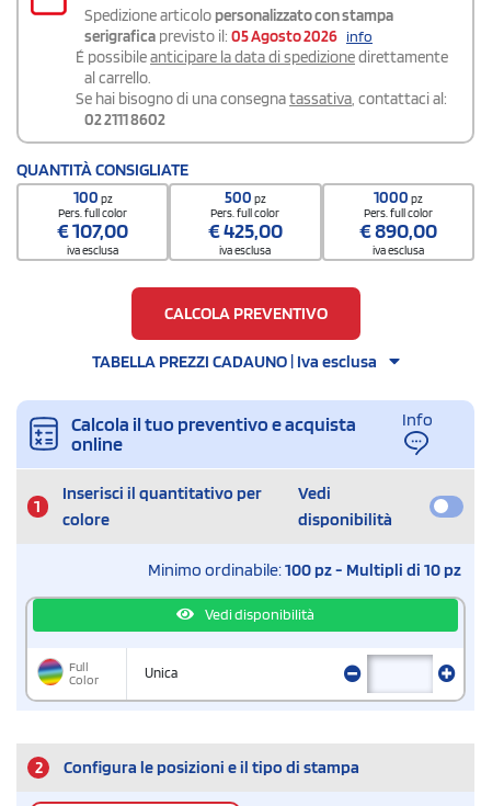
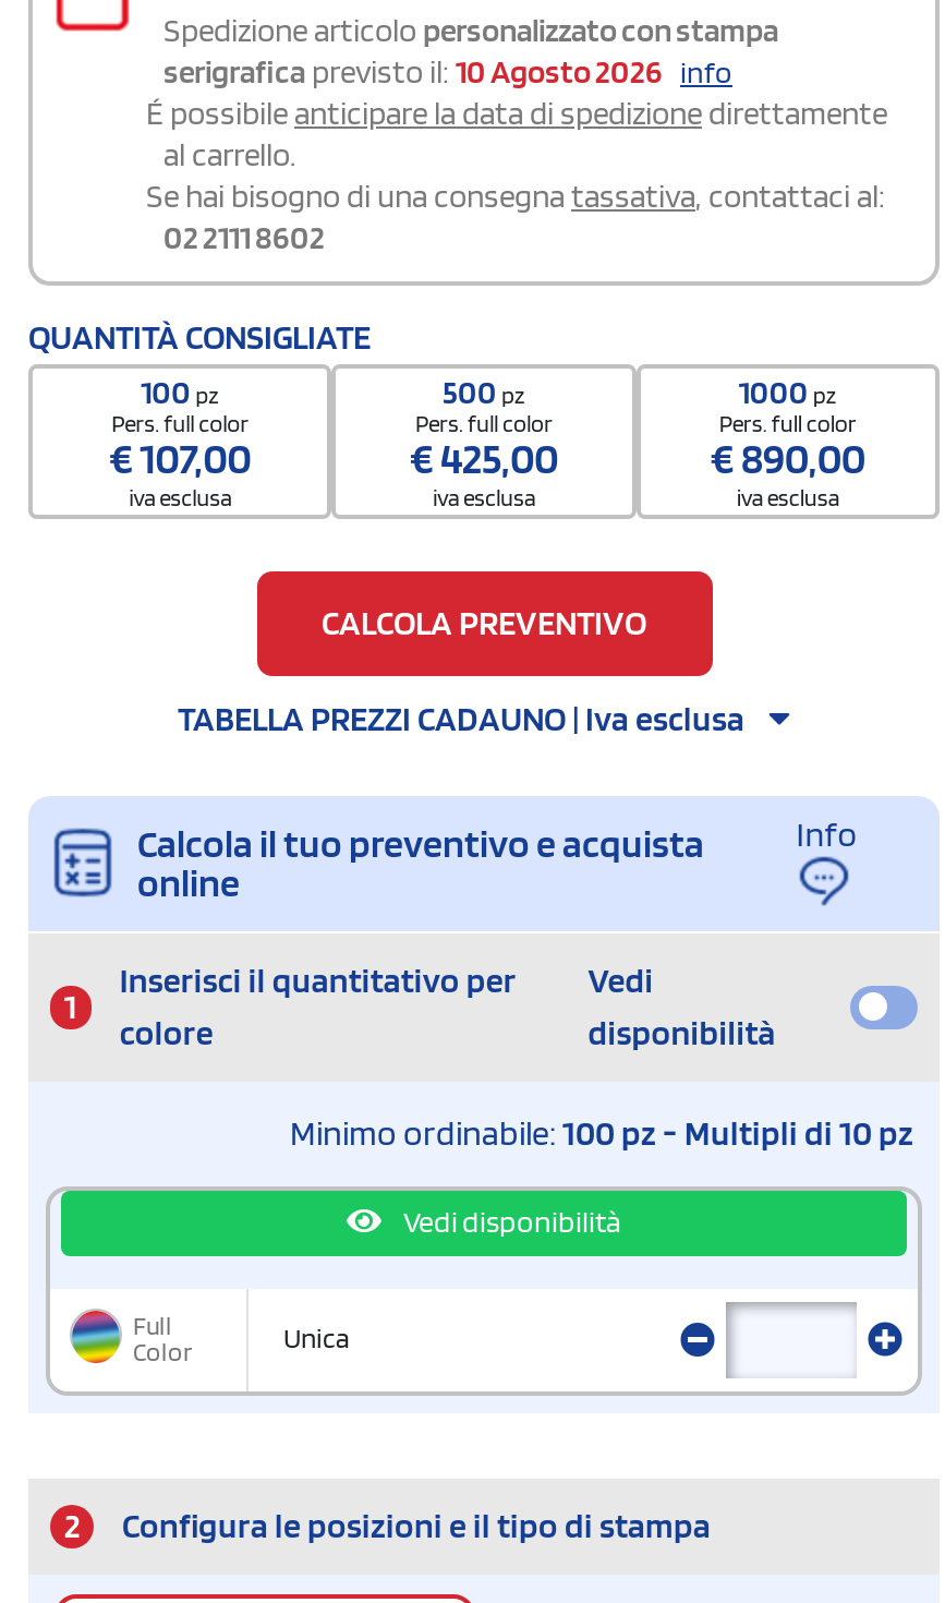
[84,26,373,46] serigrafica previsto il: 05 Agosto 2026 info -> [163,52,732,92] serigrafica previsto il: 10 Agosto 2026 info

